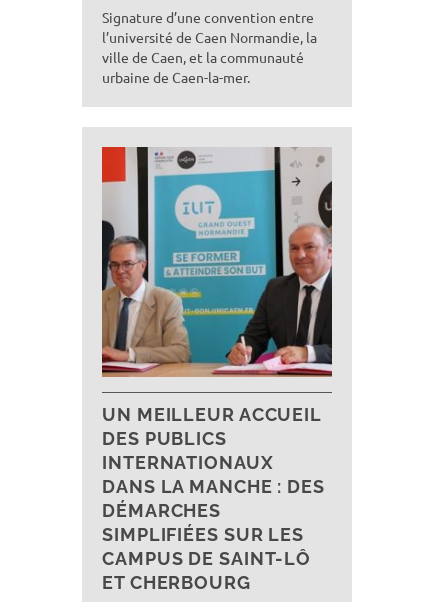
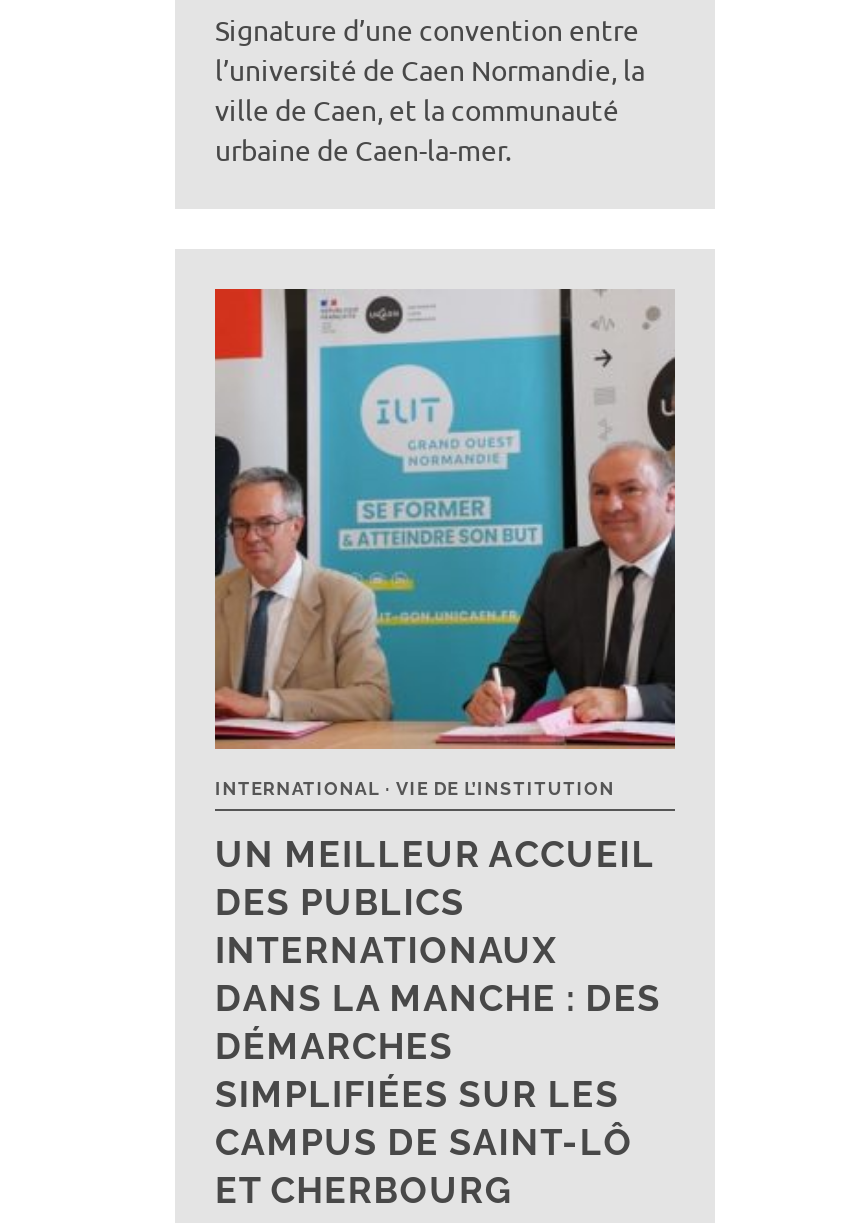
none -> [215,779,615,799] INTERNATIONAL | VIE DE L’INSTITUTION

